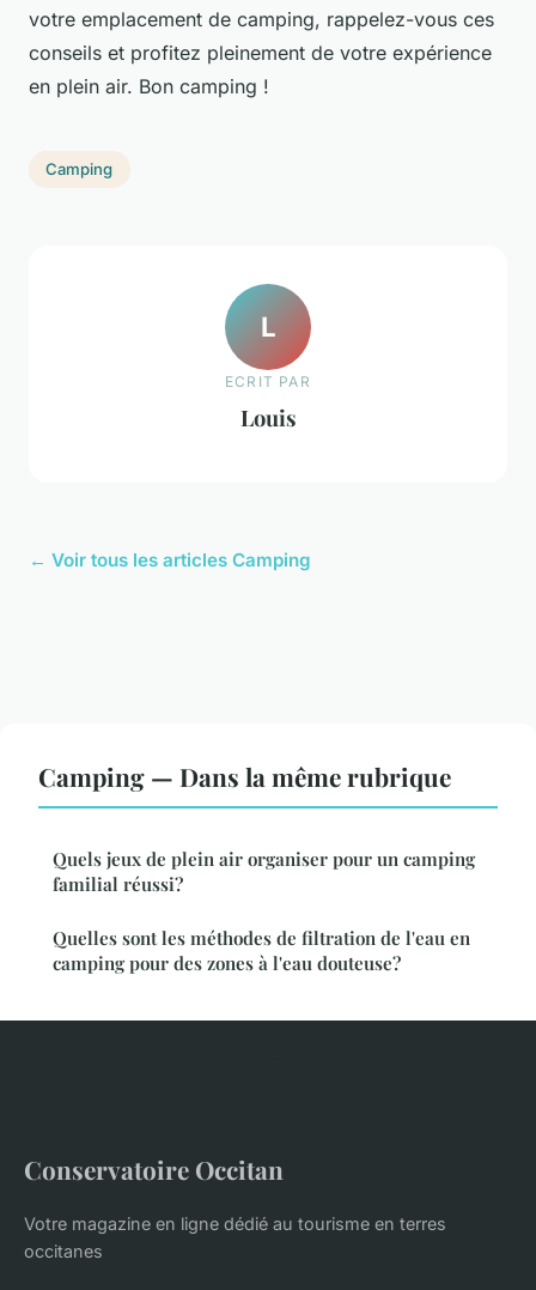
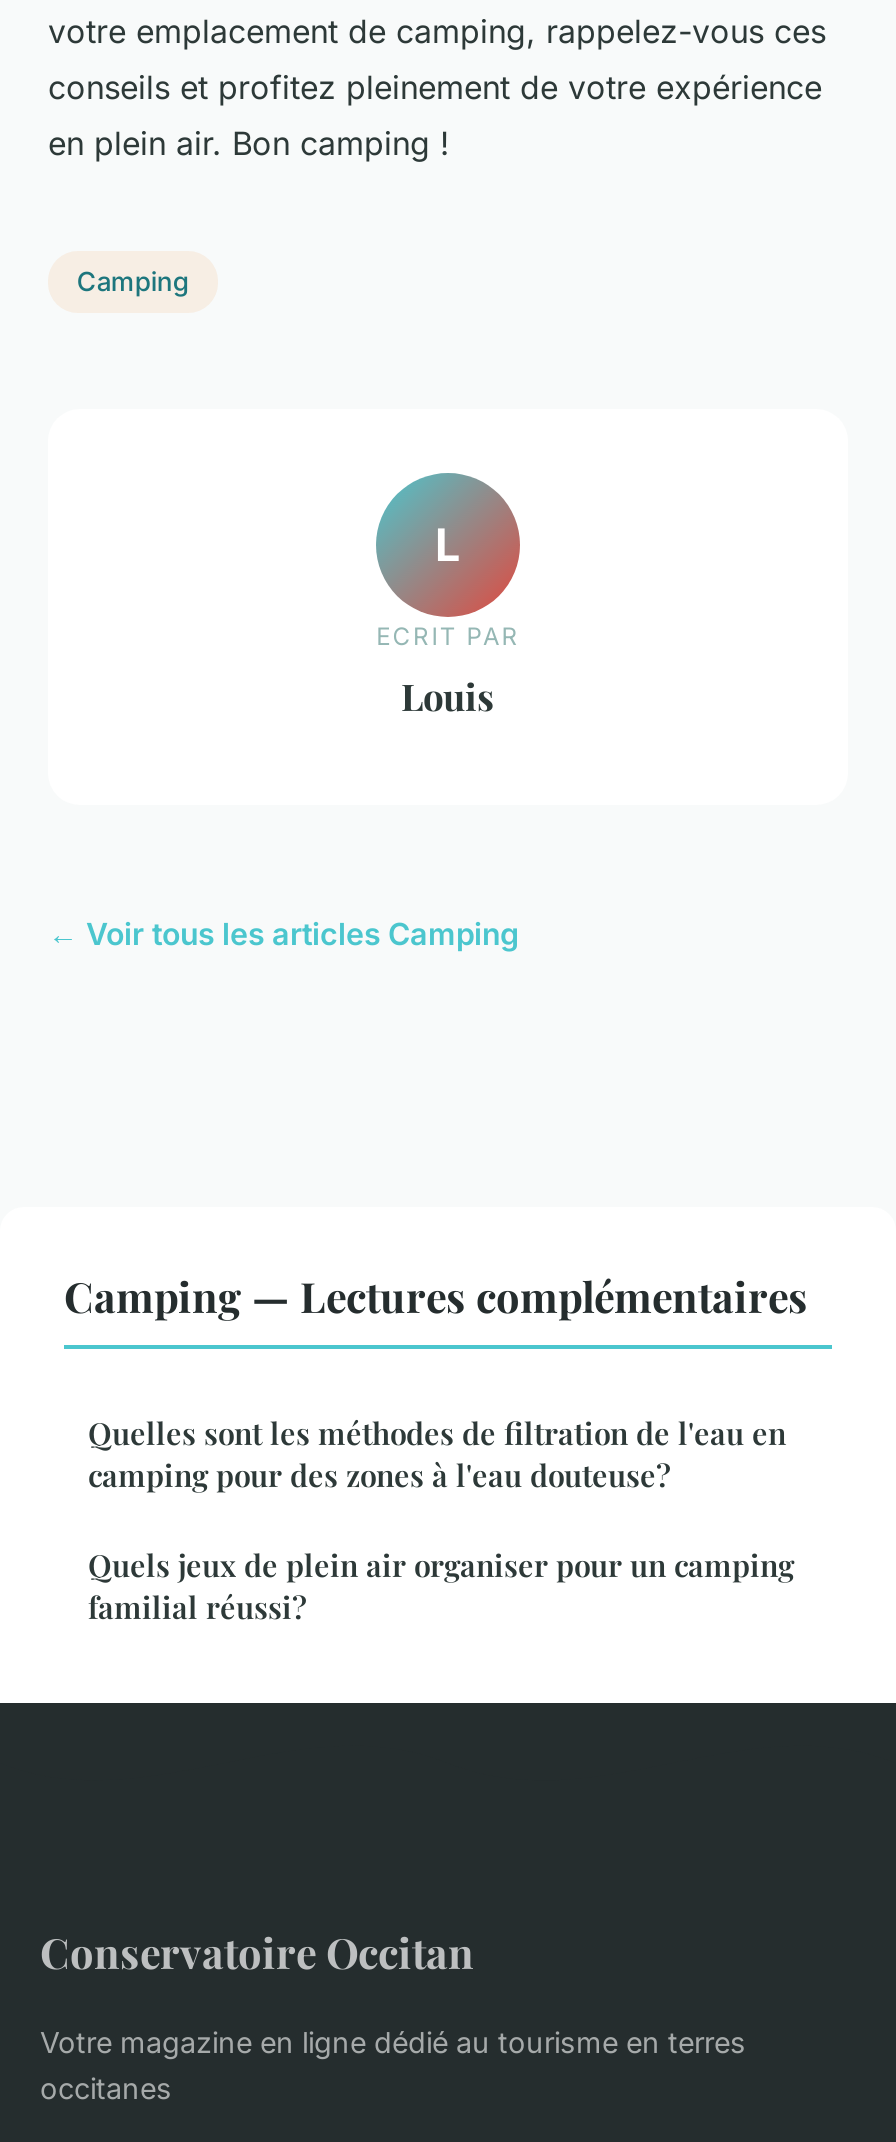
[38,759,451,792] Camping — Dans la même rubrique -> [64,1266,808,1322] Camping — Lectures complémentaires
moved [53,846,475,895] -> [88,1544,794,1626]: Quels jeux de plein air organiser pour un camping | familial réussi?
moved [53,925,470,974] -> [88,1412,786,1494]: Quelles sont les méthodes de filtration de l'eau en | camping pour des zones à l'eau douteuse?

